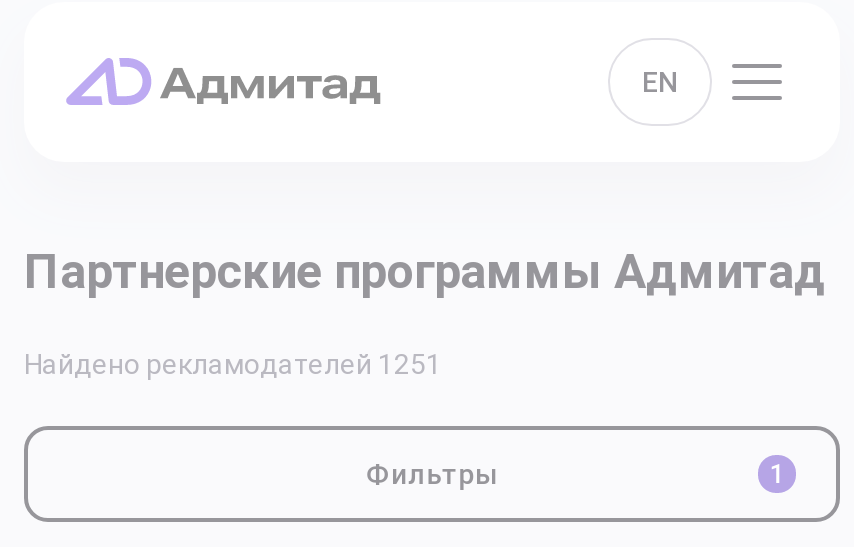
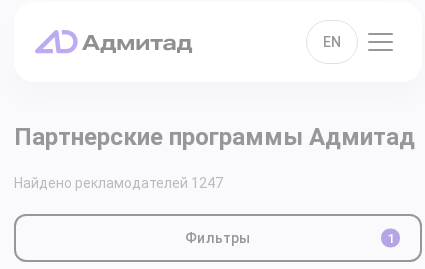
[24,348,442,380] Найдено рекламодателей 1251 -> [14,175,223,191] Найдено рекламодателей 1247

